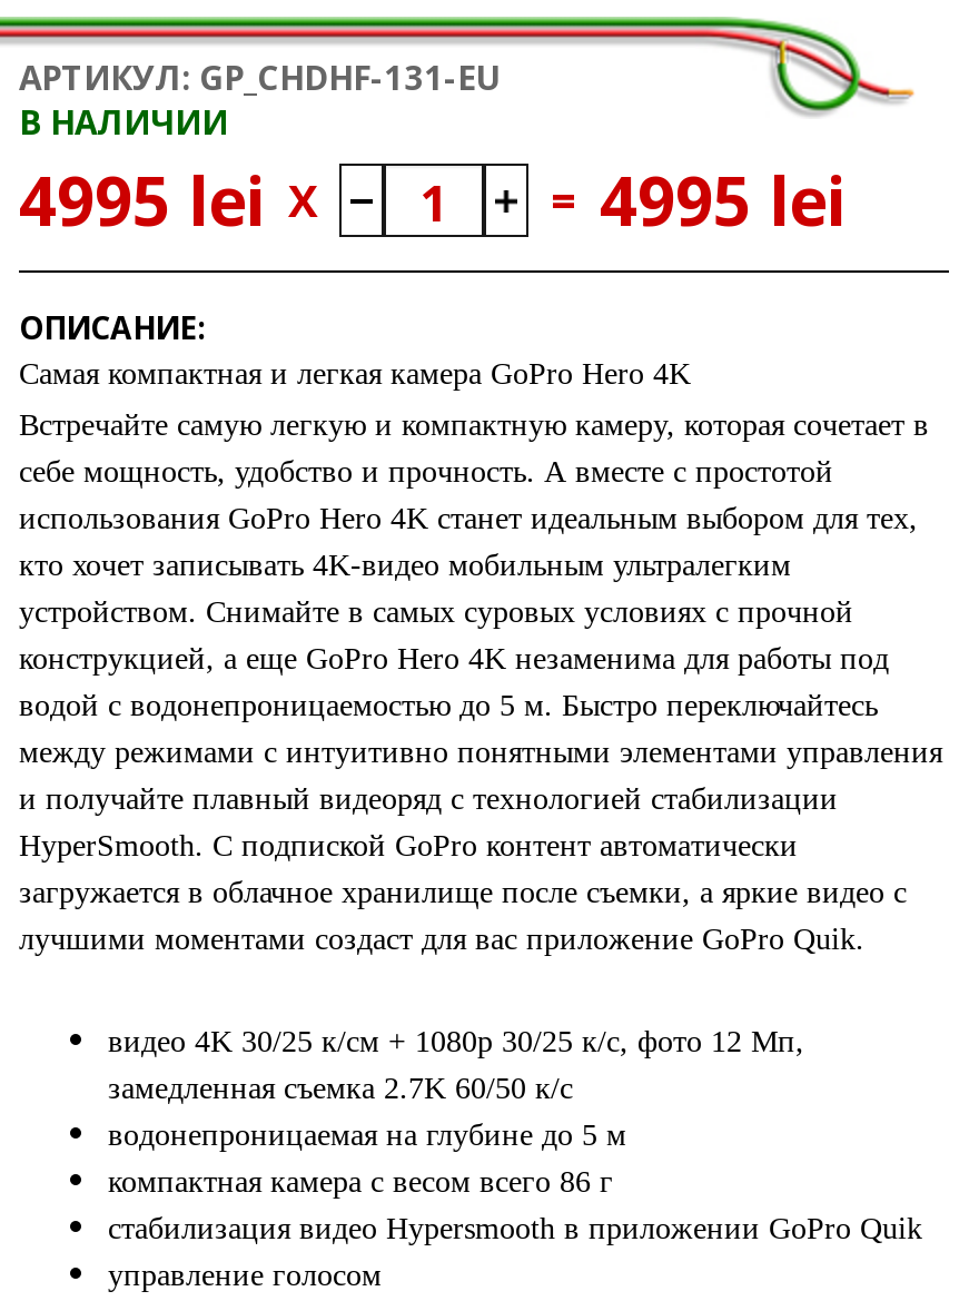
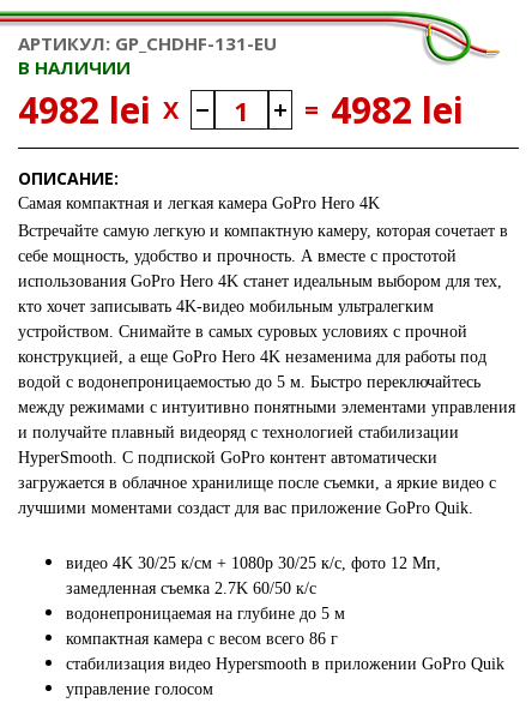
[19,155,317,246] 4995 lei X -> [18,85,179,134] 4982 lei X
[551,155,847,246] = 4995 lei -> [304,85,464,134] = 4982 lei

